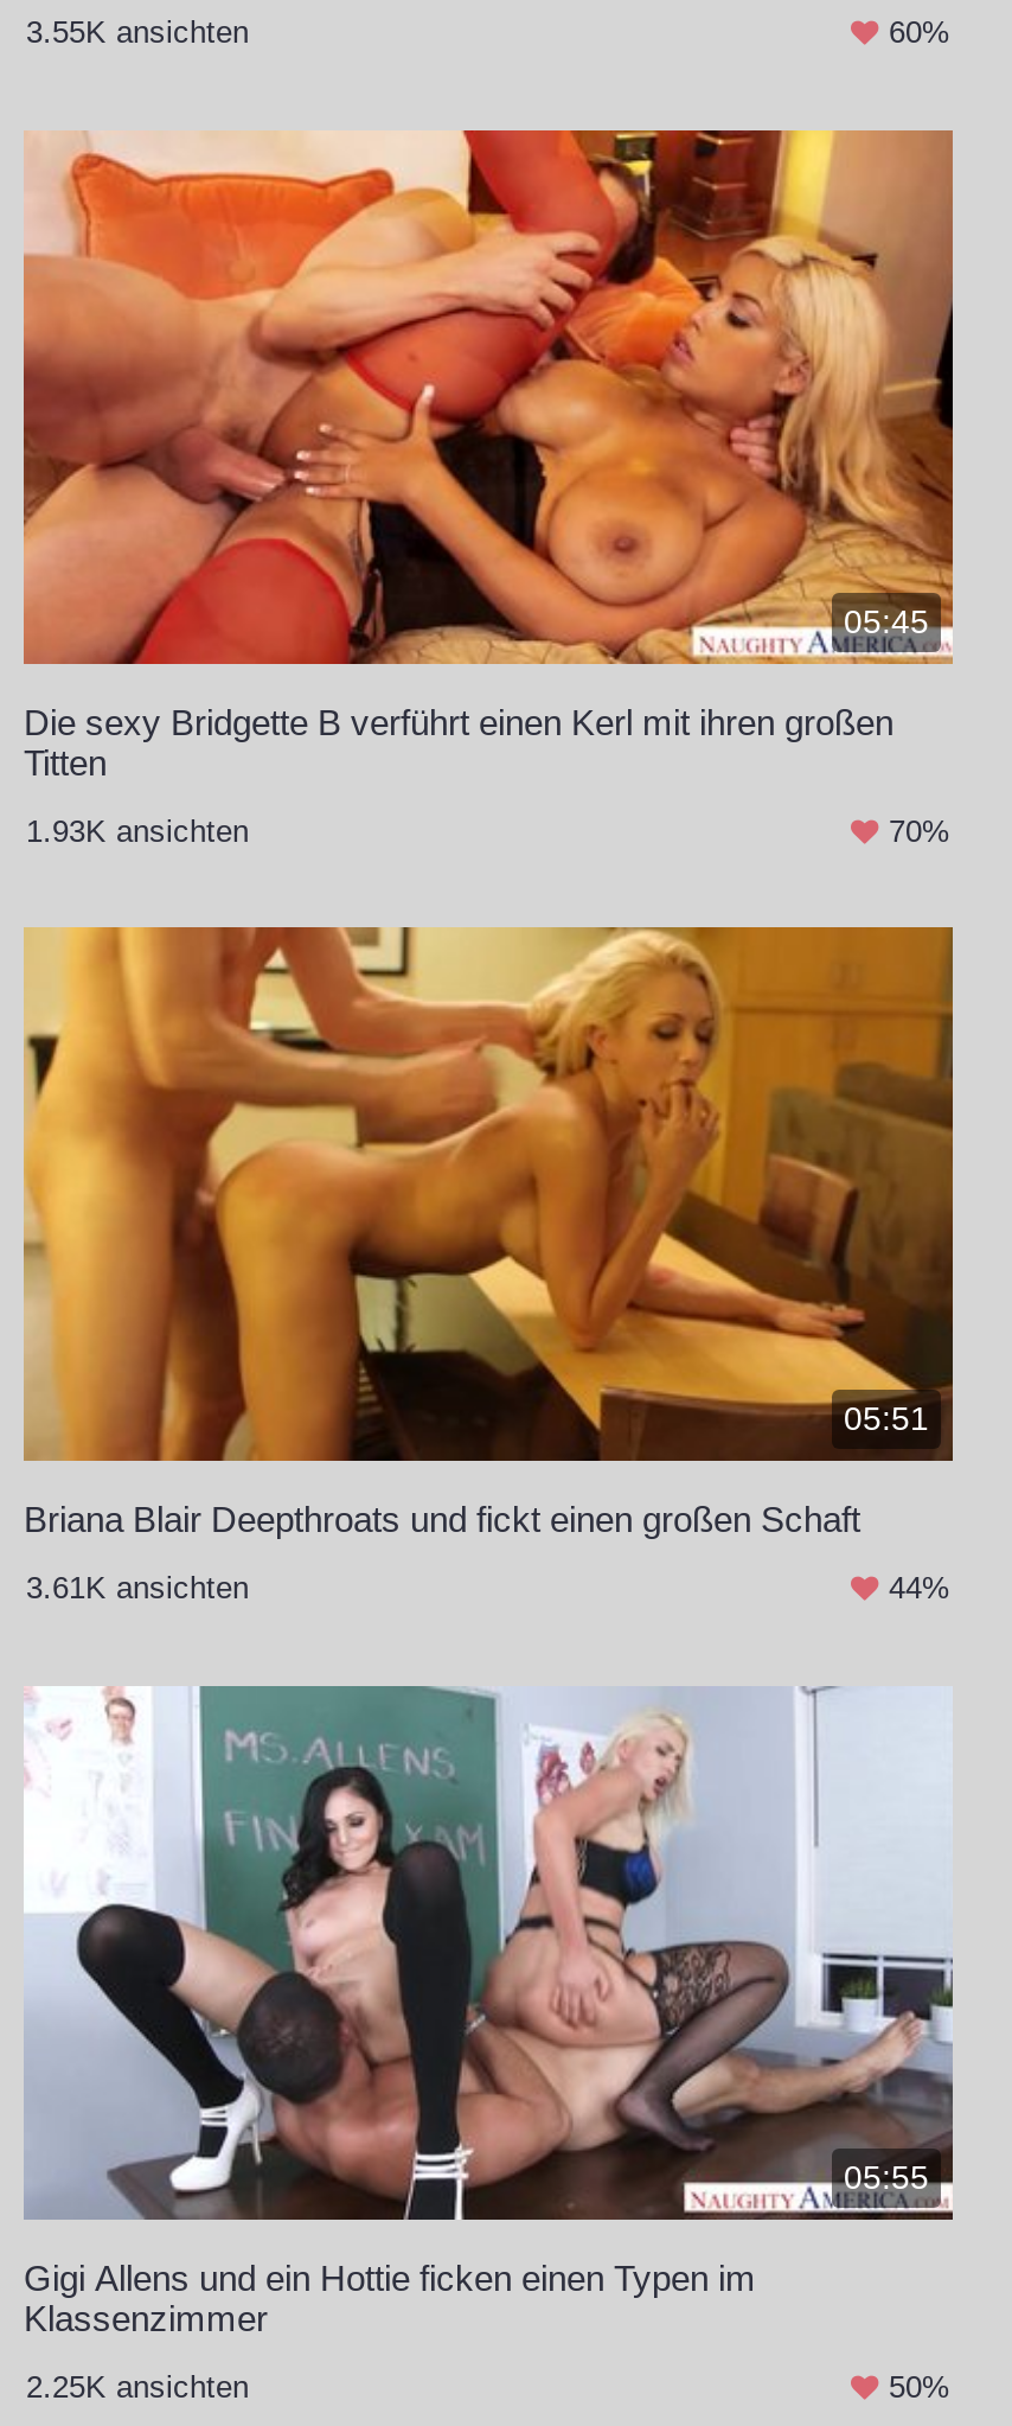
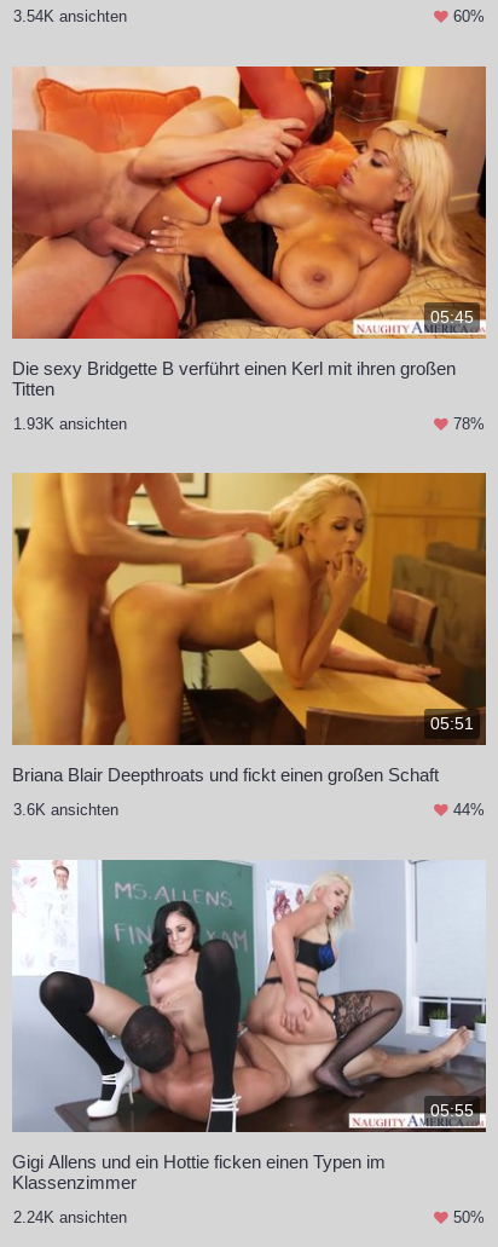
[26,15,249,51] 3.55K ansichten -> [13,8,127,26] 3.54K ansichten
[879,813,950,849] 70% -> [448,415,485,433] 78%
[26,1570,249,1606] 3.61K ansichten -> [13,801,118,819] 3.6K ansichten
[26,2368,249,2404] 2.25K ansichten -> [13,1208,127,1226] 2.24K ansichten

